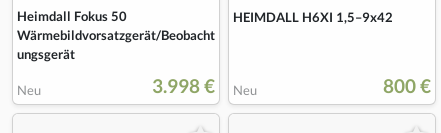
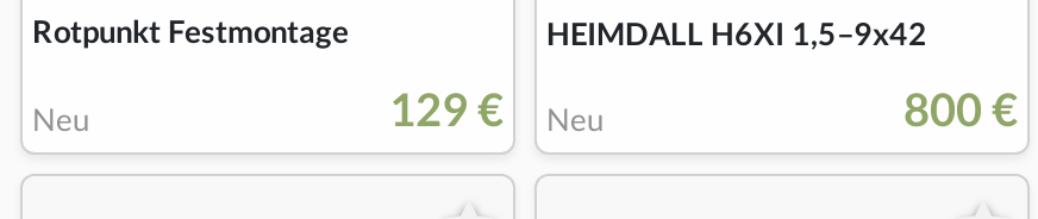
[17,8,215,62] Heimdall Fokus 50 | Wärmebildvorsatzgerät/Beobacht | ungsgerät -> [32,13,349,51] Rotpunkt Festmontage
[152,74,257,98] 3.998 € Neu -> [389,80,604,137] 129 € Neu

